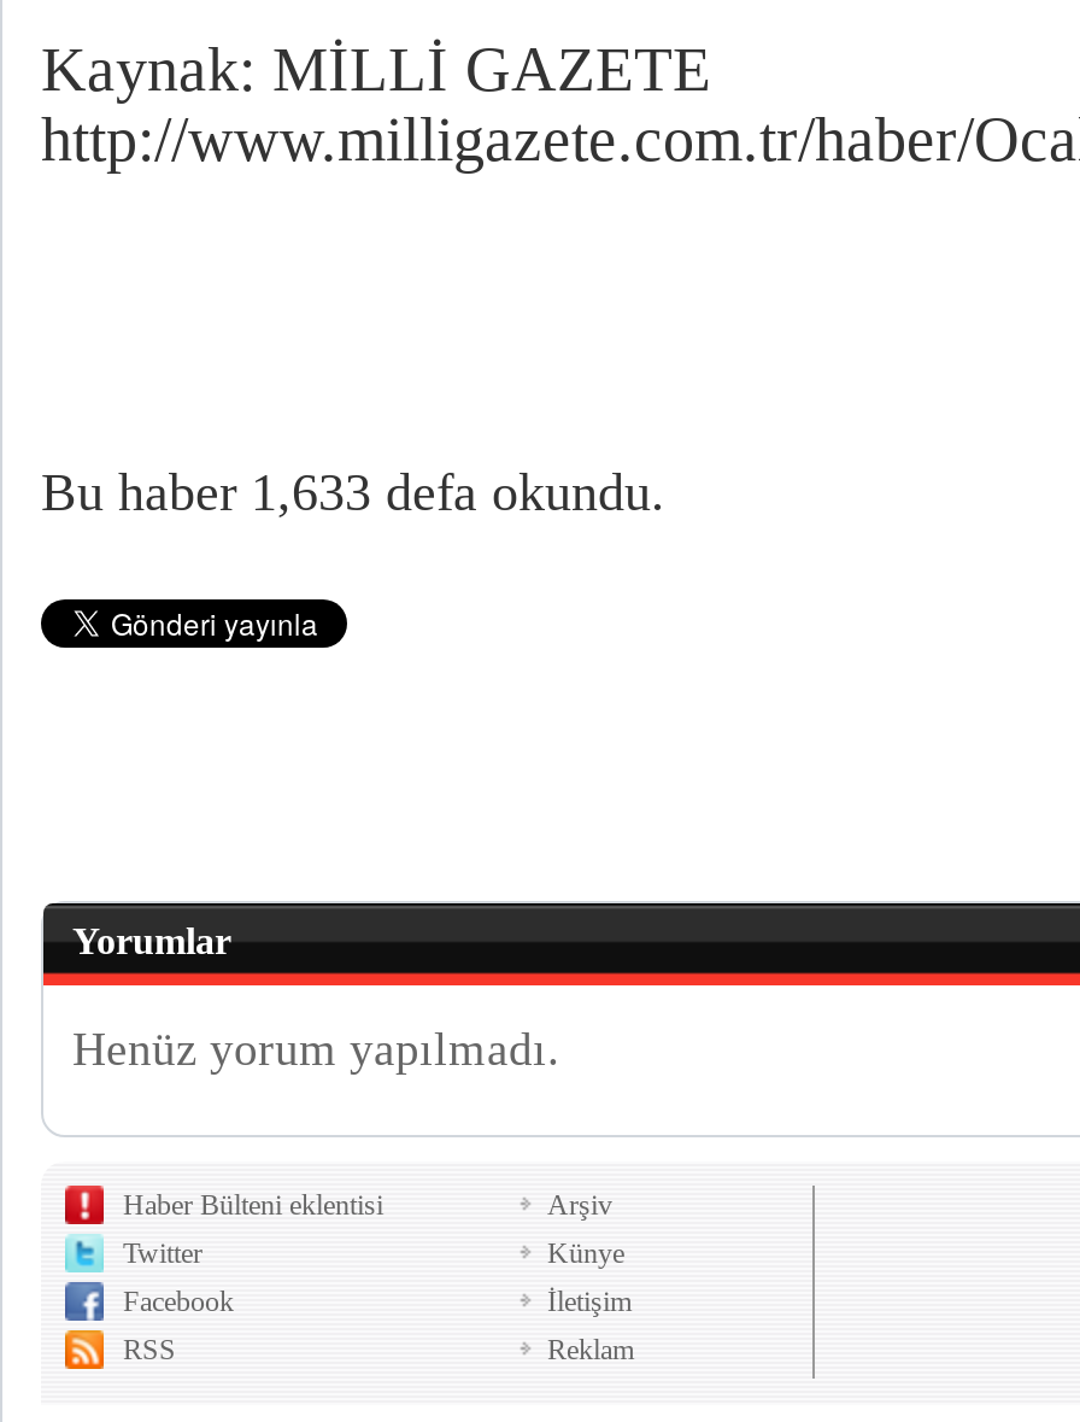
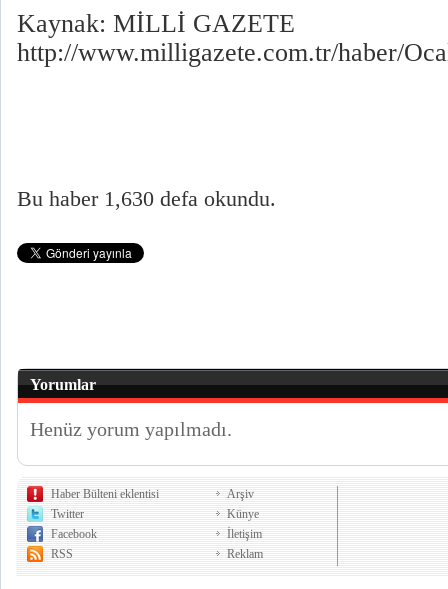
[41,464,665,522] Bu haber 1,633 defa okundu. -> [17,187,276,211] Bu haber 1,630 defa okundu.

